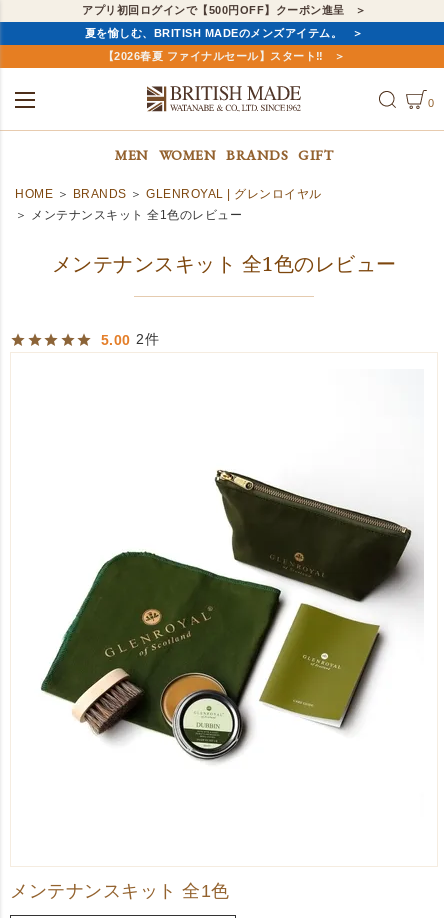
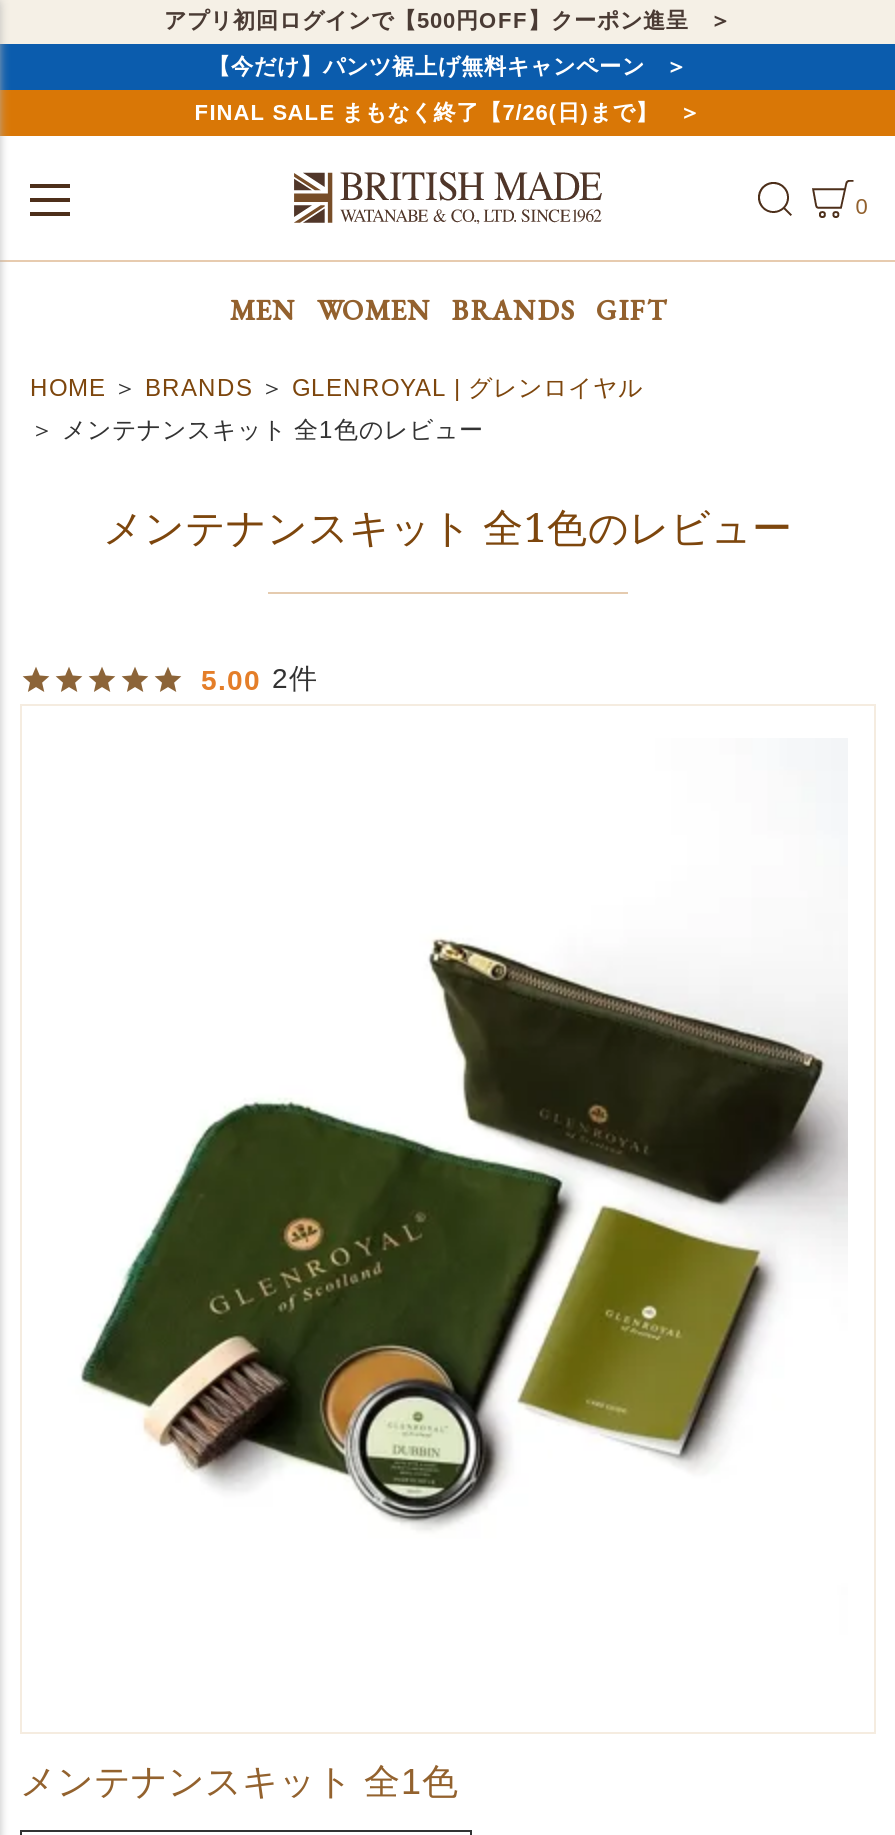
[84,27,342,39] 夏を愉しむ、BRITISH MADEのメンズアイテム。 -> [208,54,645,78] 【今だけ】パンツ裾上げ無料キャンペーン
[103,50,324,62] 【2026春夏 ファイナルセール】スタート‼ -> [194,100,658,124] FINAL SALE まもなく終了【7/26(日)まで】

